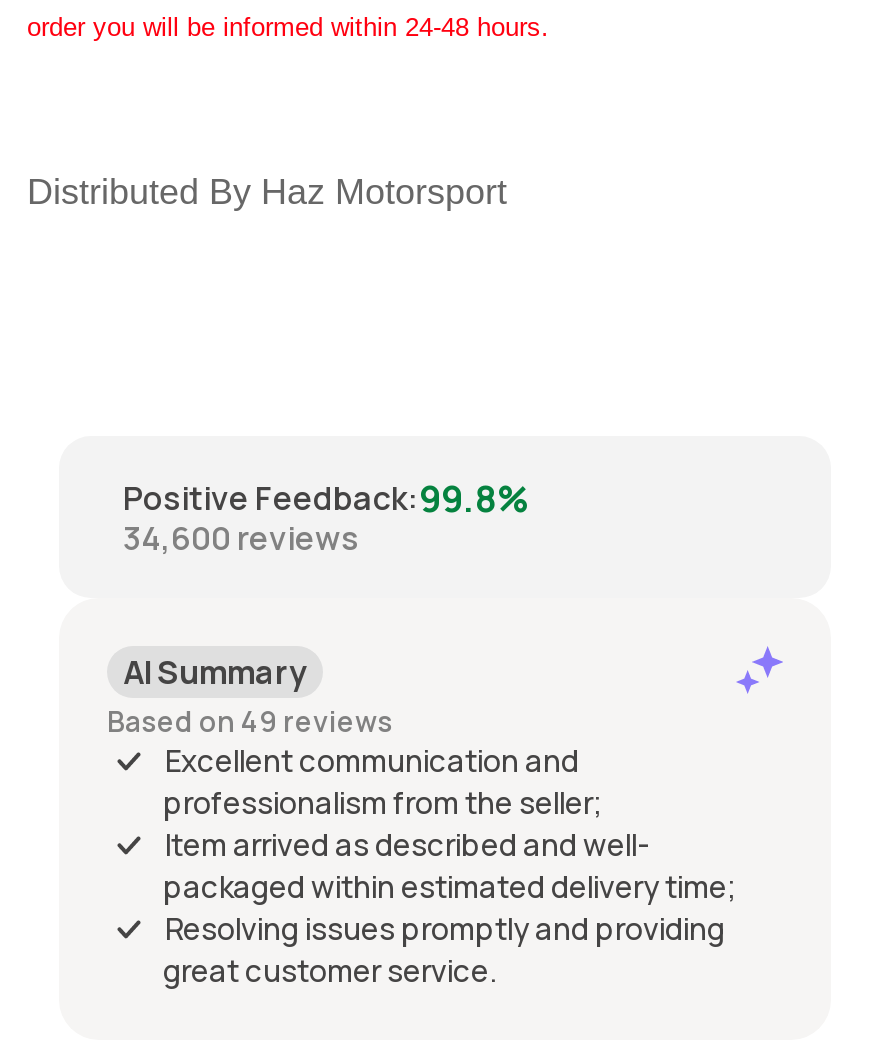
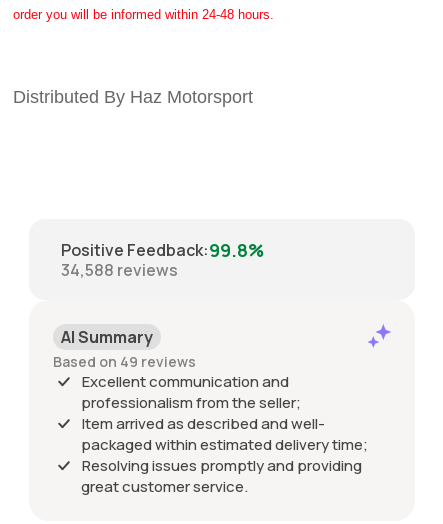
[123,515,359,559] 34,600 reviews -> [61,259,178,281] 34,588 reviews

